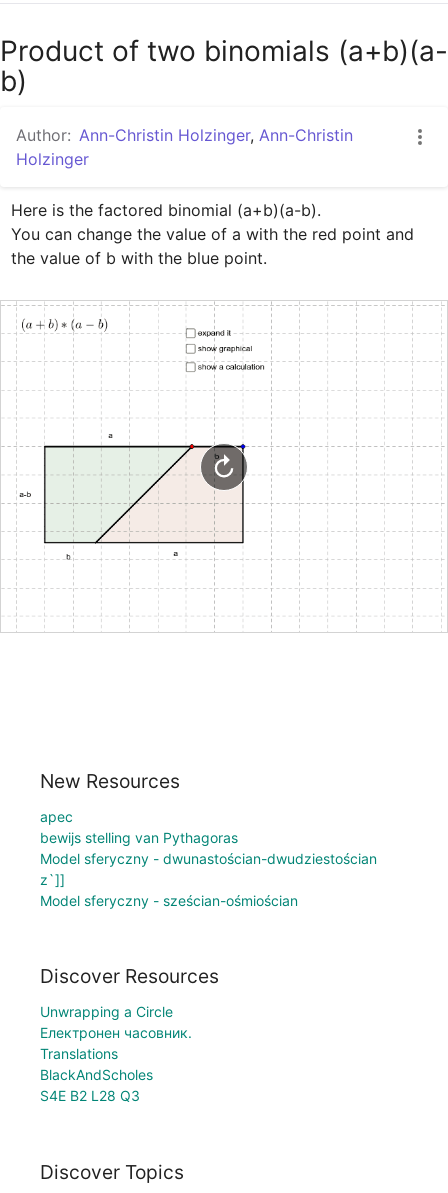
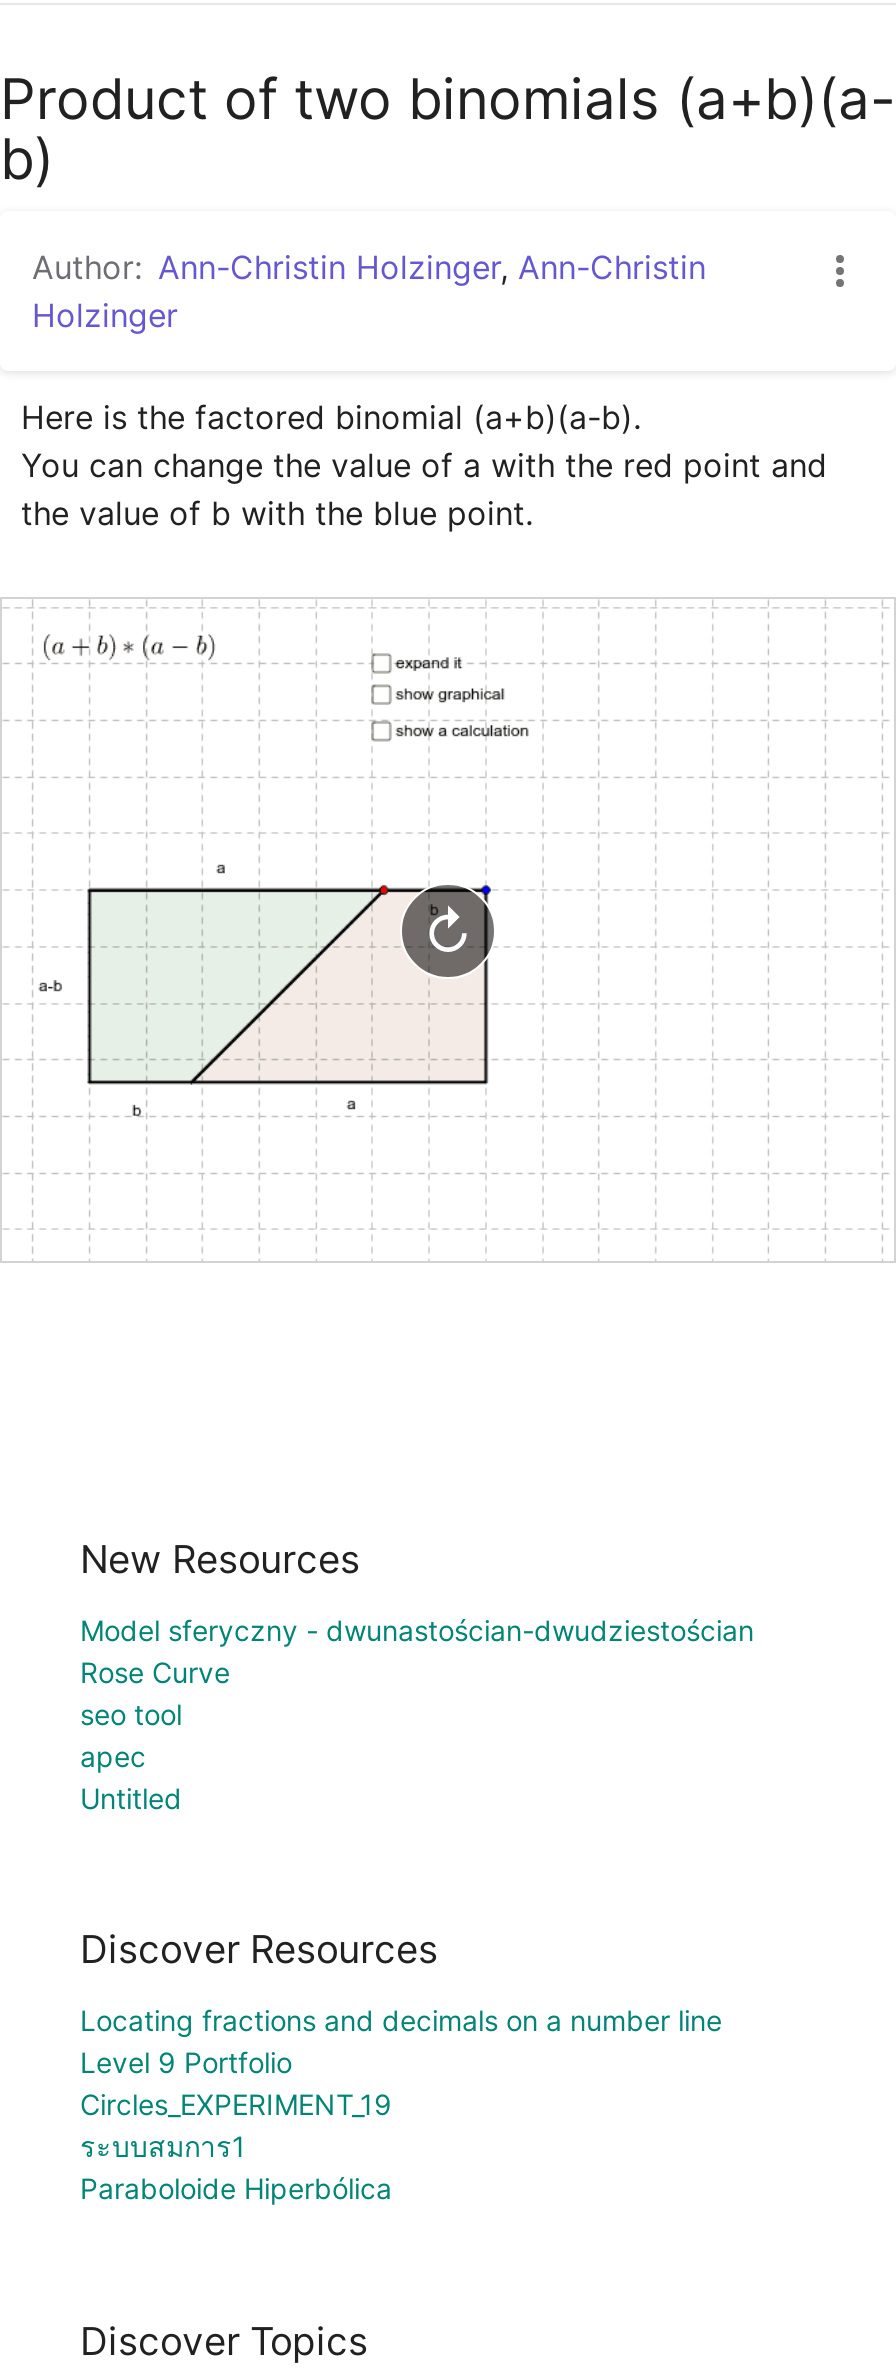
none -> [80,1655,230,1731] Rose Curve | seo tool
moved [40,808,73,825] -> [80,1739,146,1773]: apec
[40,829,298,909] bewijs stelling van Pythagoras | z`]] | Model sferyczny - sześcian-ośmiościan -> [80,1781,182,1815] Untitled
moved [40,850,377,867] -> [80,1613,754,1647]: Model sferyczny - dwunastościan-dwudziestościan
[40,1003,192,1104] Unwrapping a Circle | Електронен часовник. | Translations | BlackAndScholes | S4E B2 L28 Q3 -> [80,2004,722,2206] Locating fractions and decimals on a number line | Level 9 Portfolio | Circles_EXPERIMENT_19 | ระบบสมการ1 | Paraboloide Hiperbólica

